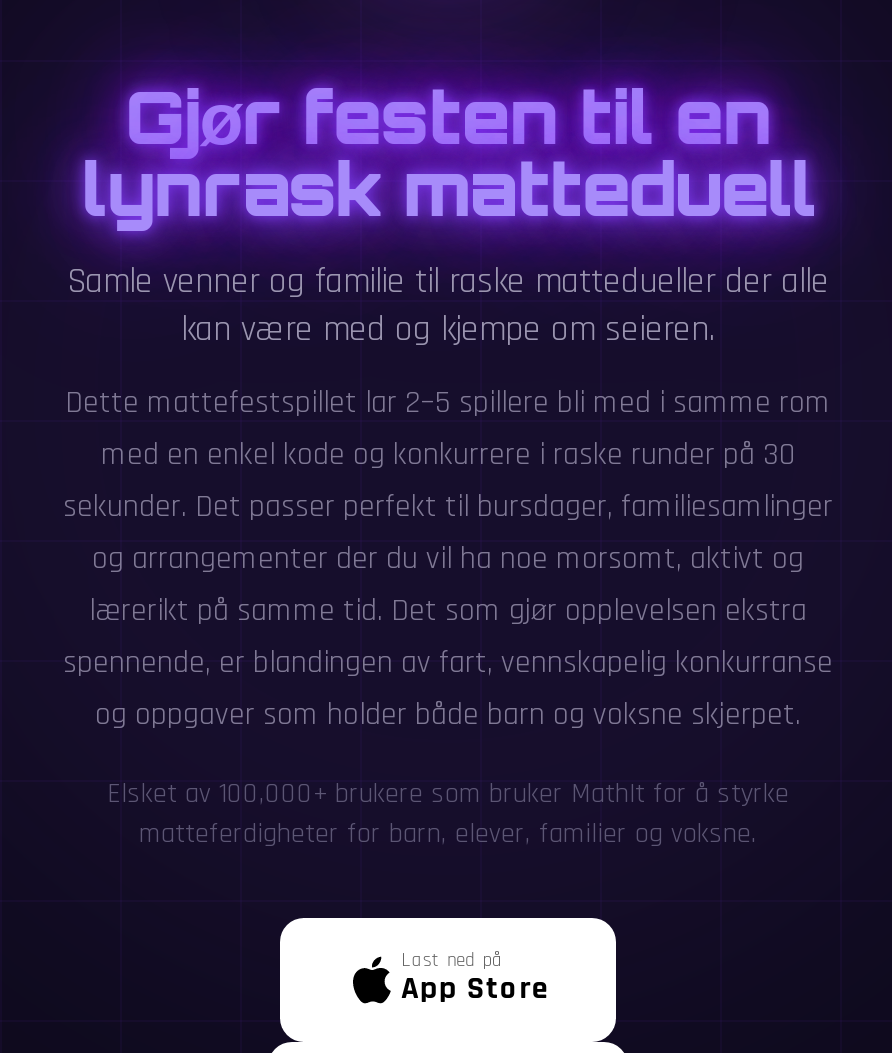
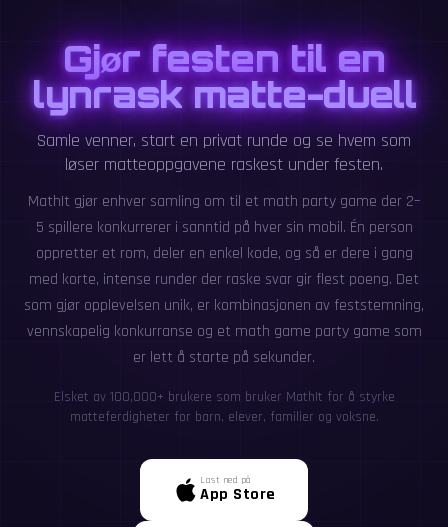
[67,143,829,351] lynrask matteduell | Samle venner og familie til raske mattedueller der alle | kan være med og kjempe om seieren. -> [32,72,416,176] lynrask matte-duell | Samle venner, start en privat runde og se hvem som | løser matteoppgavene raskest under festen.
[63,381,833,735] Dette mattefestspillet lar 2–5 spillere bli med i samme rom | med en enkel kode og konkurrere i raske runder på 30 | sekunder. Det passer perfekt til bursdager, familiesamlinger | og arrangementer der du vil ha noe morsomt, aktivt og | lærerikt på samme tid. Det som gjør opplevelsen ekstra | spennende, er blandingen av fart, vennskapelig konkurranse | og oppgaver som holder både barn og voksne skjerpet. -> [24,191,424,368] MathIt gjør enhver samling om til et math party game der 2– | 5 spillere konkurrerer i sanntid på hver sin mobil. Én person | oppretter et rom, deler en enkel kode, og så er dere i gang | med korte, intense runder der raske svar gir flest poeng. Det | som gjør opplevelsen unik, er kombinasjonen av feststemning, | vennskapelig konkurranse og et math game party game som | er lett å starte på sekunder.

